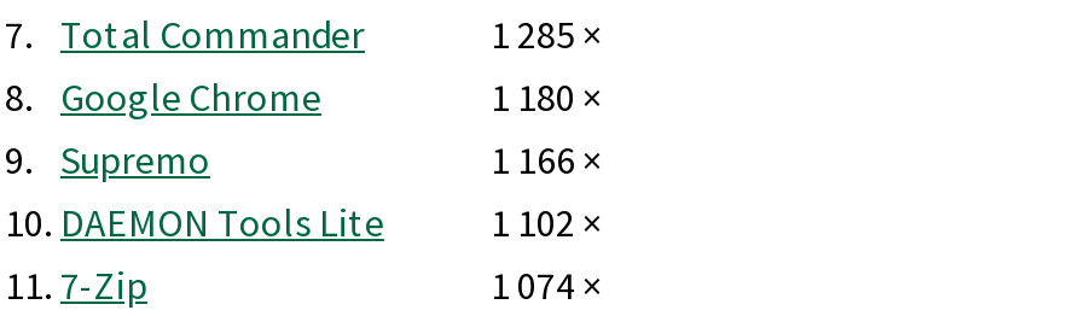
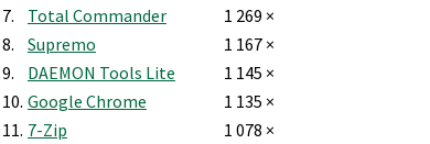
[5,10,602,246] 1 285 × | 8. Google Chrome | 1 180 × | 9. Supremo | 1 166 × | 10. DAEMON Tools Lite | 1 102 × -> [2,4,275,112] 1 269 × | 8. Supremo | 1 167 × | 9. DAEMON Tools Lite | 1 145 × | 10. Google Chrome | 1 135 ×
[491,261,602,309] 1 074 × -> [224,119,275,141] 1 078 ×

